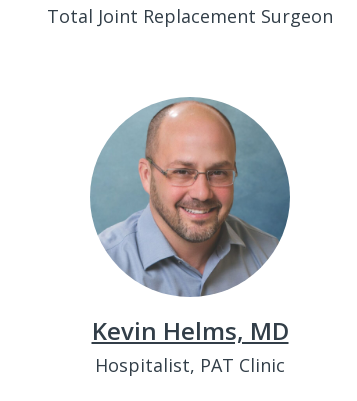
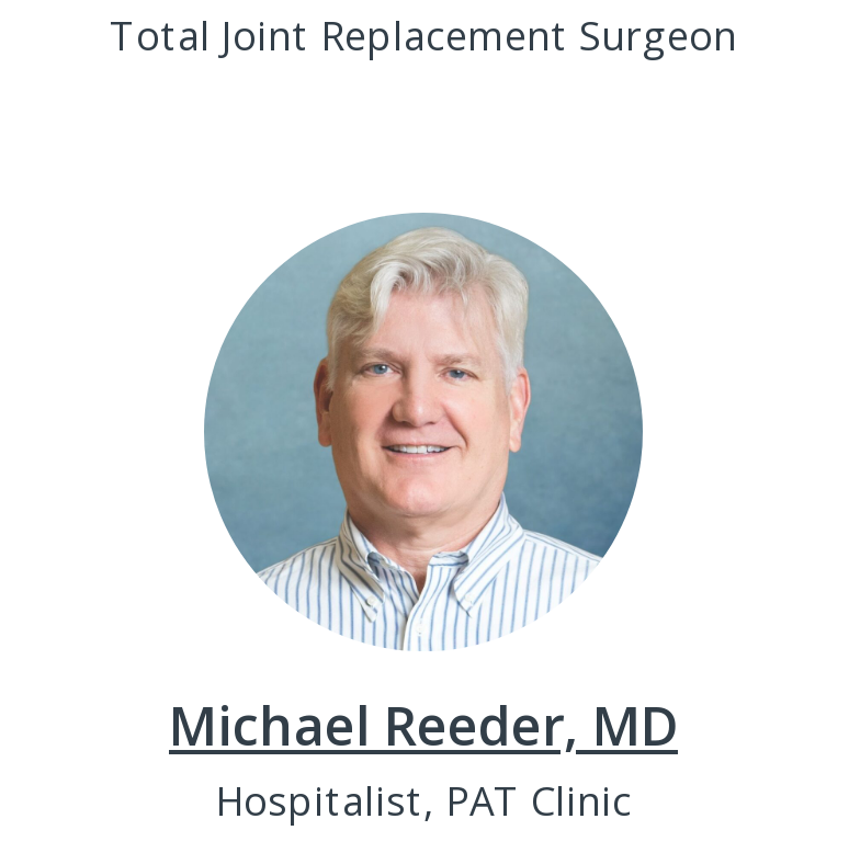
[91,100,288,347] [image] | Kevin Helms, MD -> [169,219,678,761] [image] | Michael Reeder, MD

